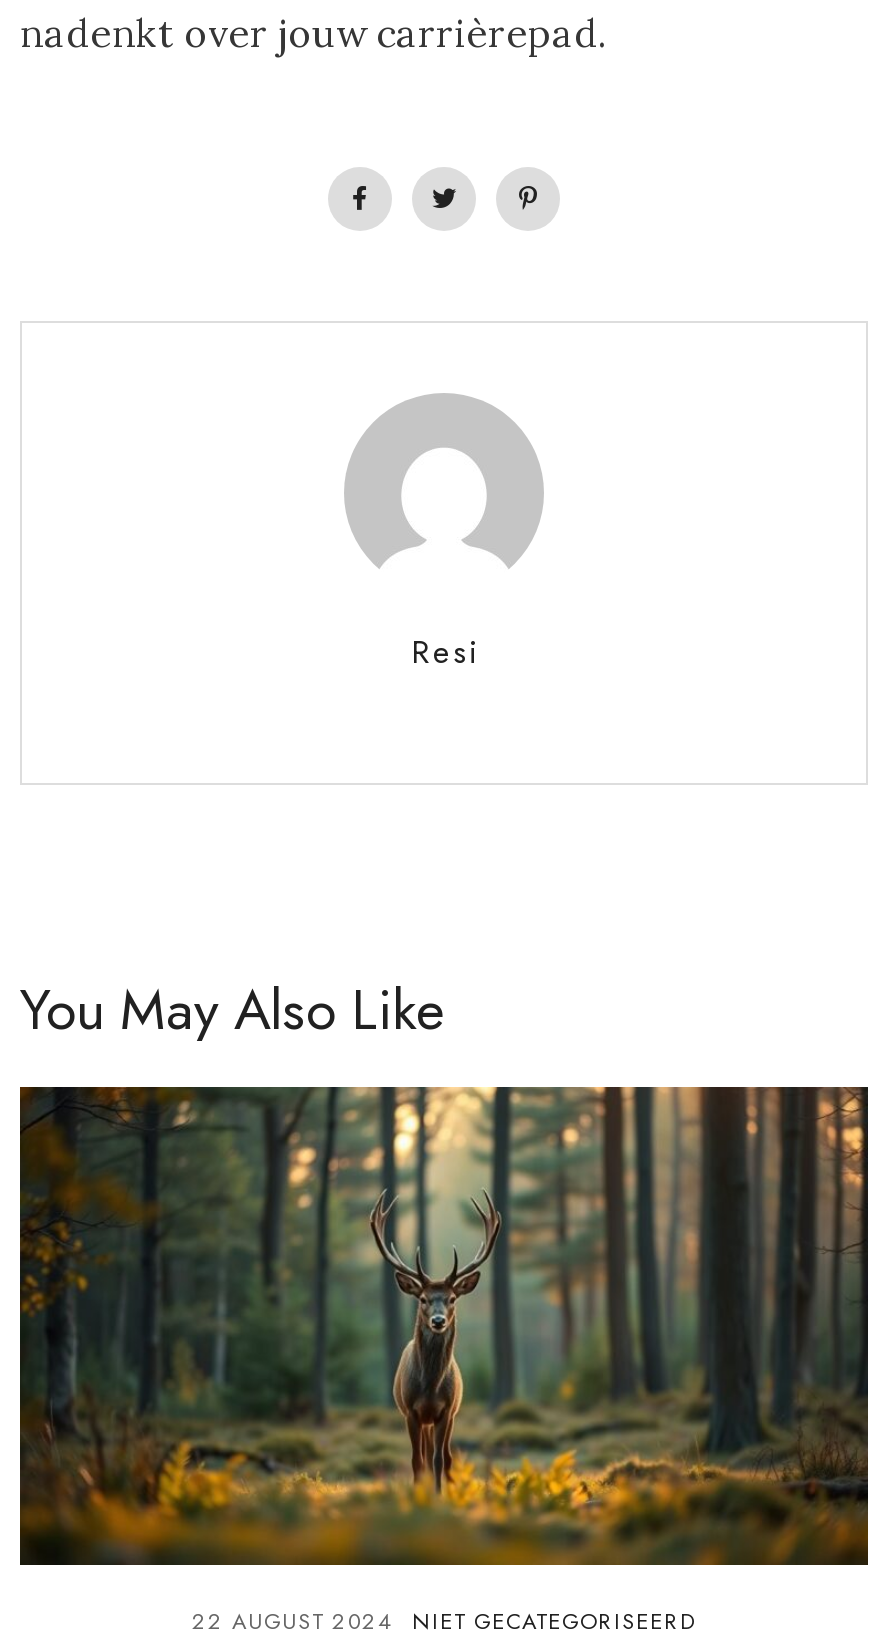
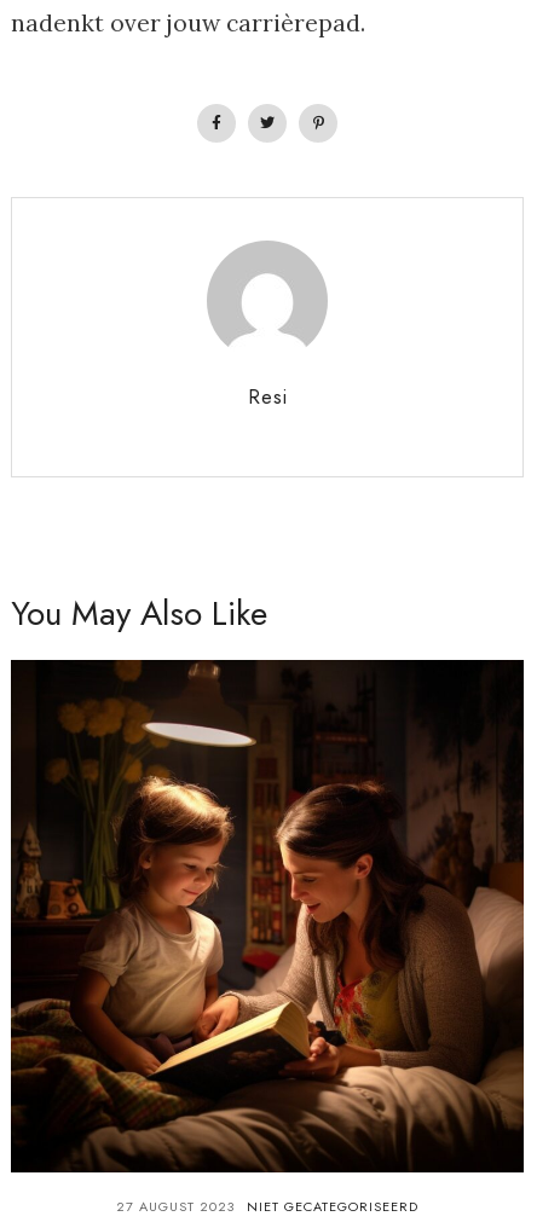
[20,1085,868,1637] [image] | 22 AUGUST 2024 NIET GECATEGORISEERD -> [11,659,524,1217] [image] | 27 AUGUST 2023 NIET GECATEGORISEERD

